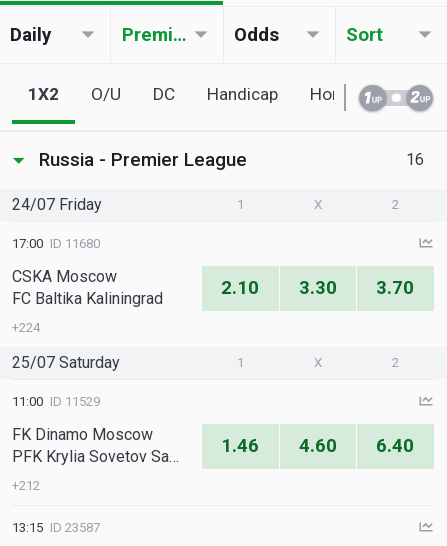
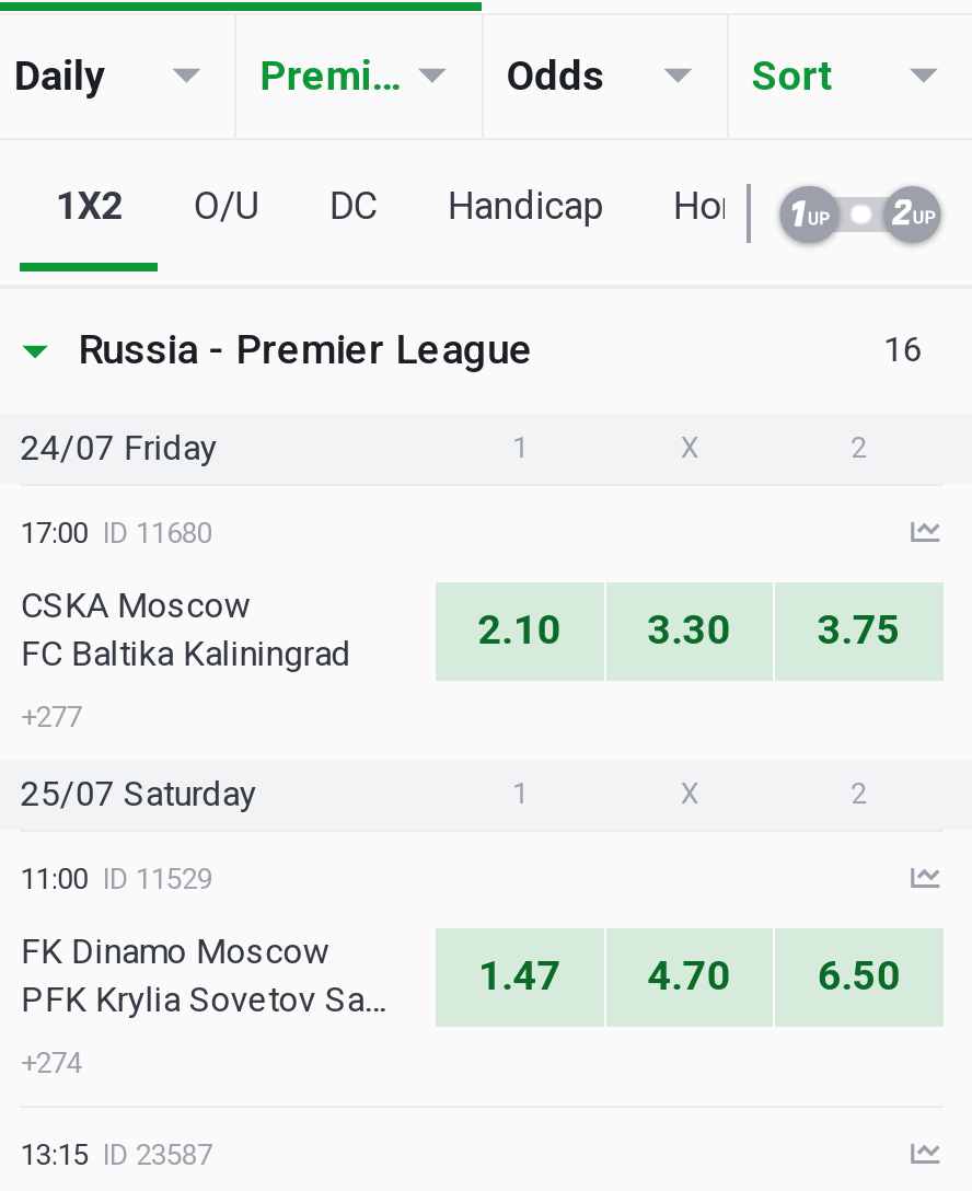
[221,277,414,299] 2.10 3.30 3.70 -> [478,606,901,654] 2.10 3.30 3.75
[12,320,40,335] +224 -> [20,700,82,733] +277
[221,434,259,456] 1.46 -> [478,951,561,999] 1.47
[299,434,337,456] 4.60 -> [648,951,731,999] 4.70
[376,434,414,456] 6.40 -> [817,951,901,999] 6.50
[12,477,40,492] +212 -> [20,1045,82,1078] +274

